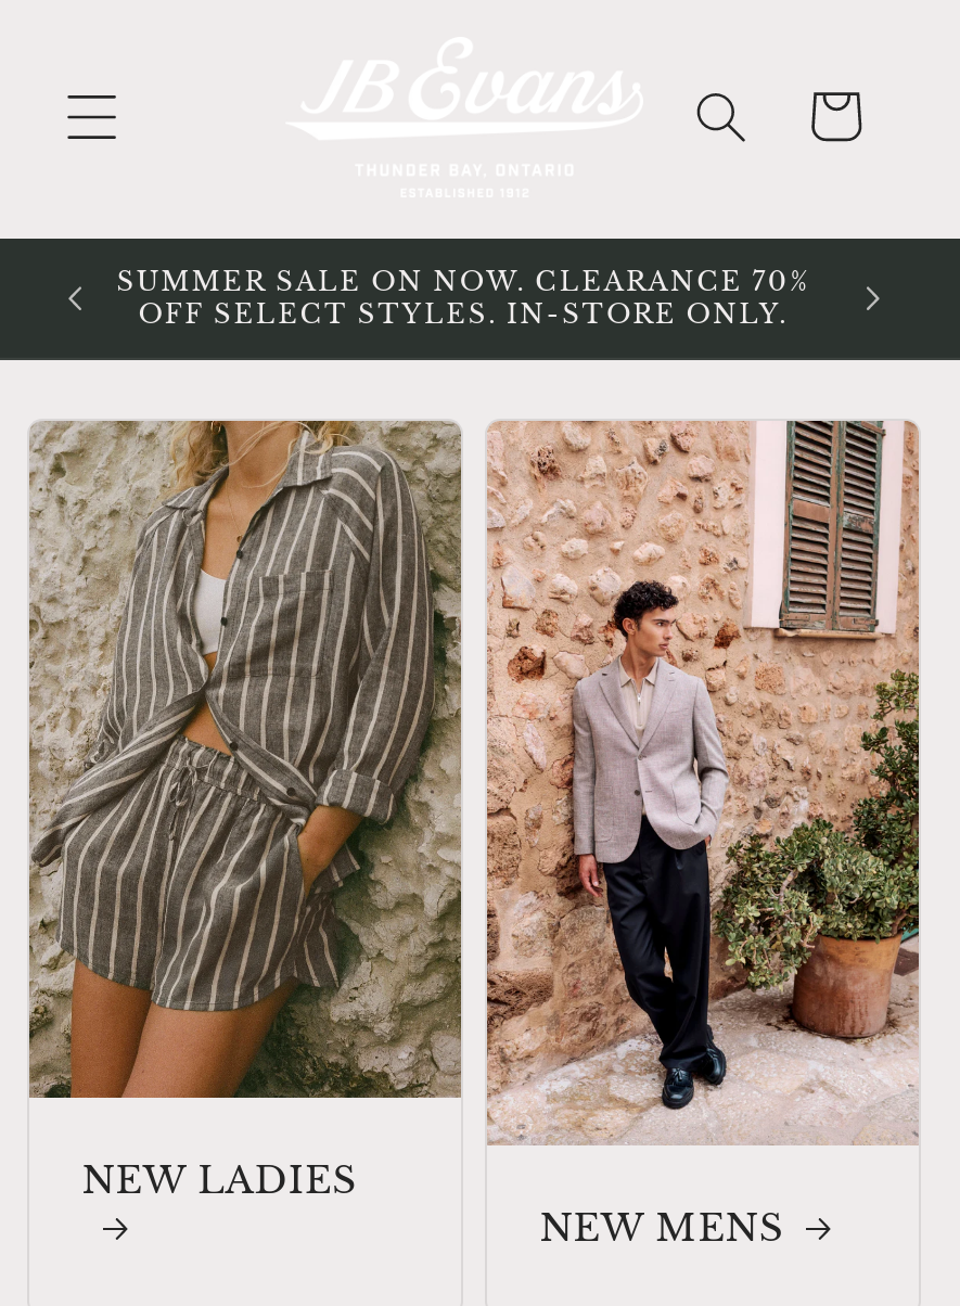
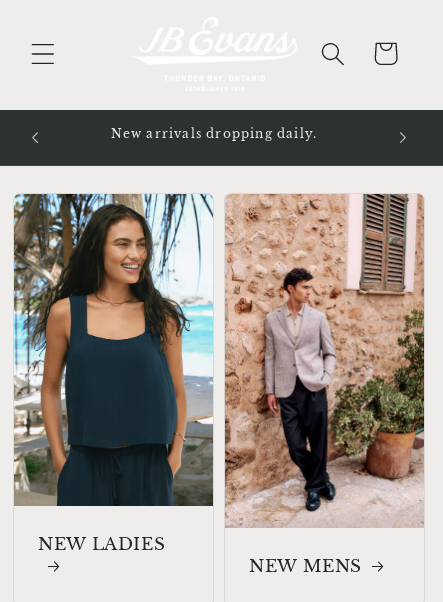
[117,265,810,330] SUMMER SALE ON NOW. CLEARANCE 70% | OFF SELECT STYLES. IN-STORE ONLY. -> [111,126,317,141] New arrivals dropping daily.
[27,419,463,1100] [image] -> [13,193,214,507] [image]

